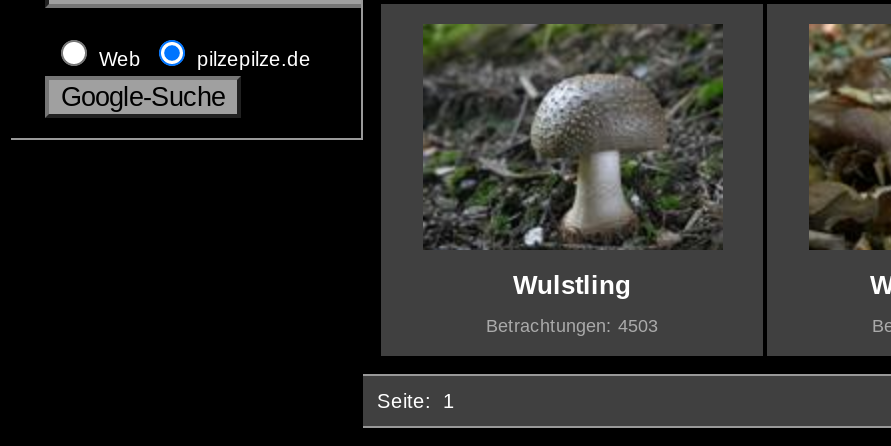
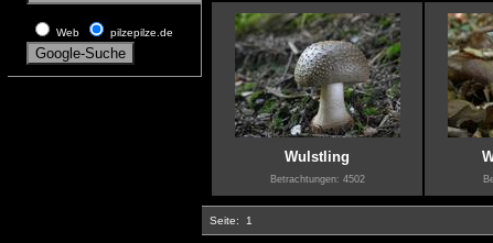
[486,315,658,335] Betrachtungen: 4503 -> [270,173,365,184] Betrachtungen: 4502

